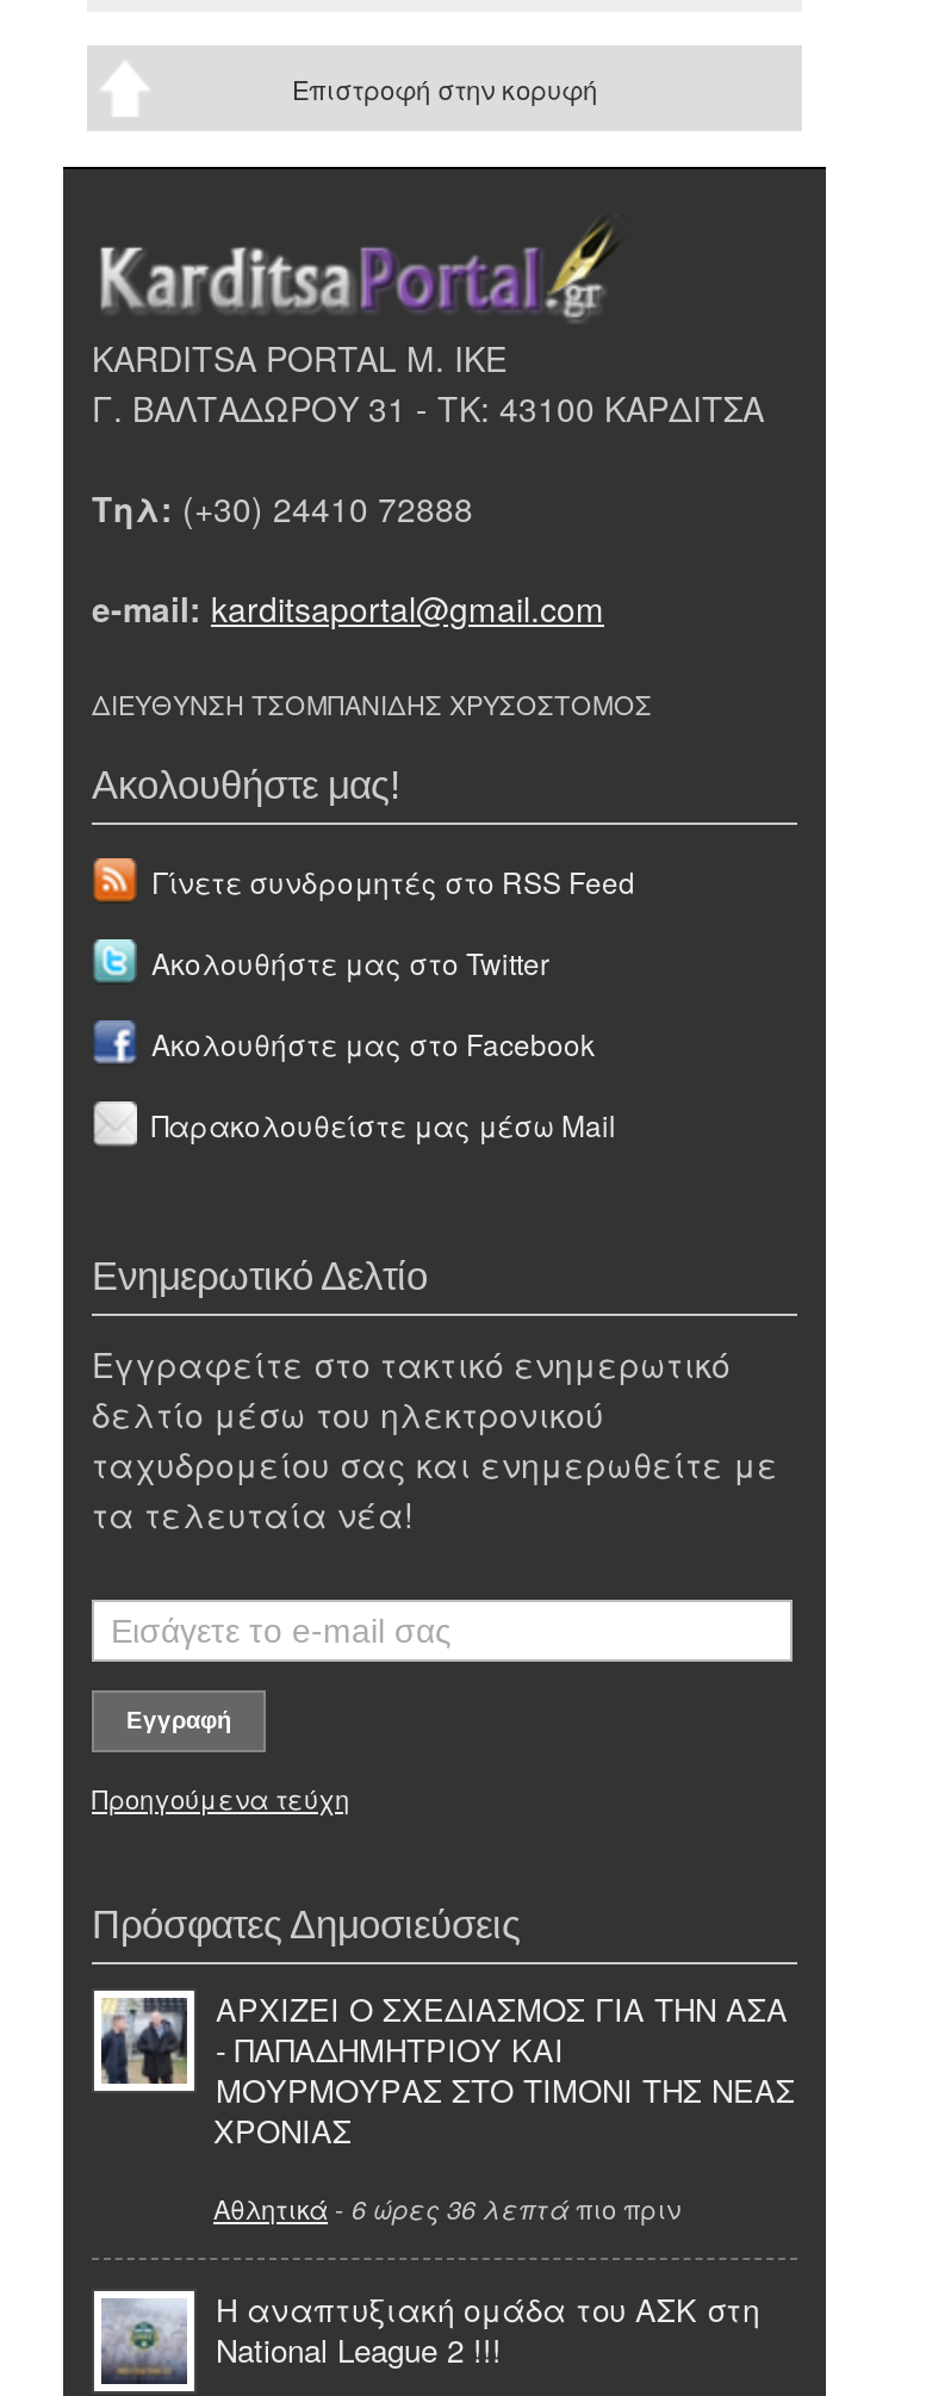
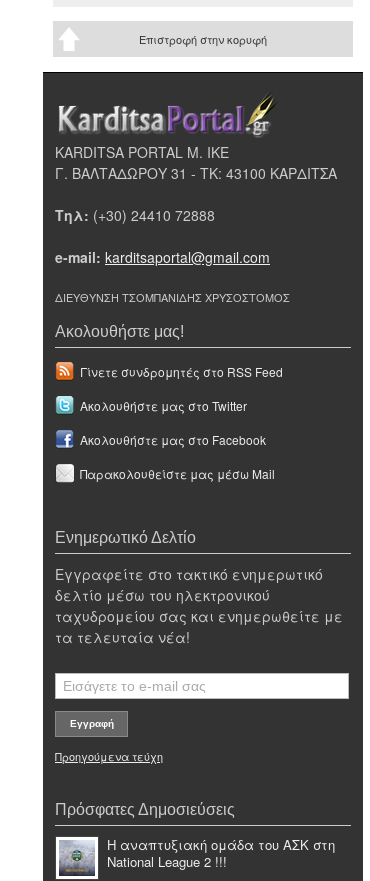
[99,1986,795,2228] [image] | ΑΡΧΙΖΕΙ Ο ΣΧΕΔΙΑΣΜΟΣ ΓΙΑ ΤΗΝ ΑΣΑ | - ΠΑΠΑΔΗΜΗΤΡΙΟΥ ΚΑΙ | ΜΟΥΡΜΟΥΡΑΣ ΣΤΟ ΤΙΜΟΝΙ ΤΗΣ ΝΕΑΣ | ΧΡΟΝΙΑΣ | Αθλητικά - 6 ώρες 36 λεπτά πιο πριν -> none

